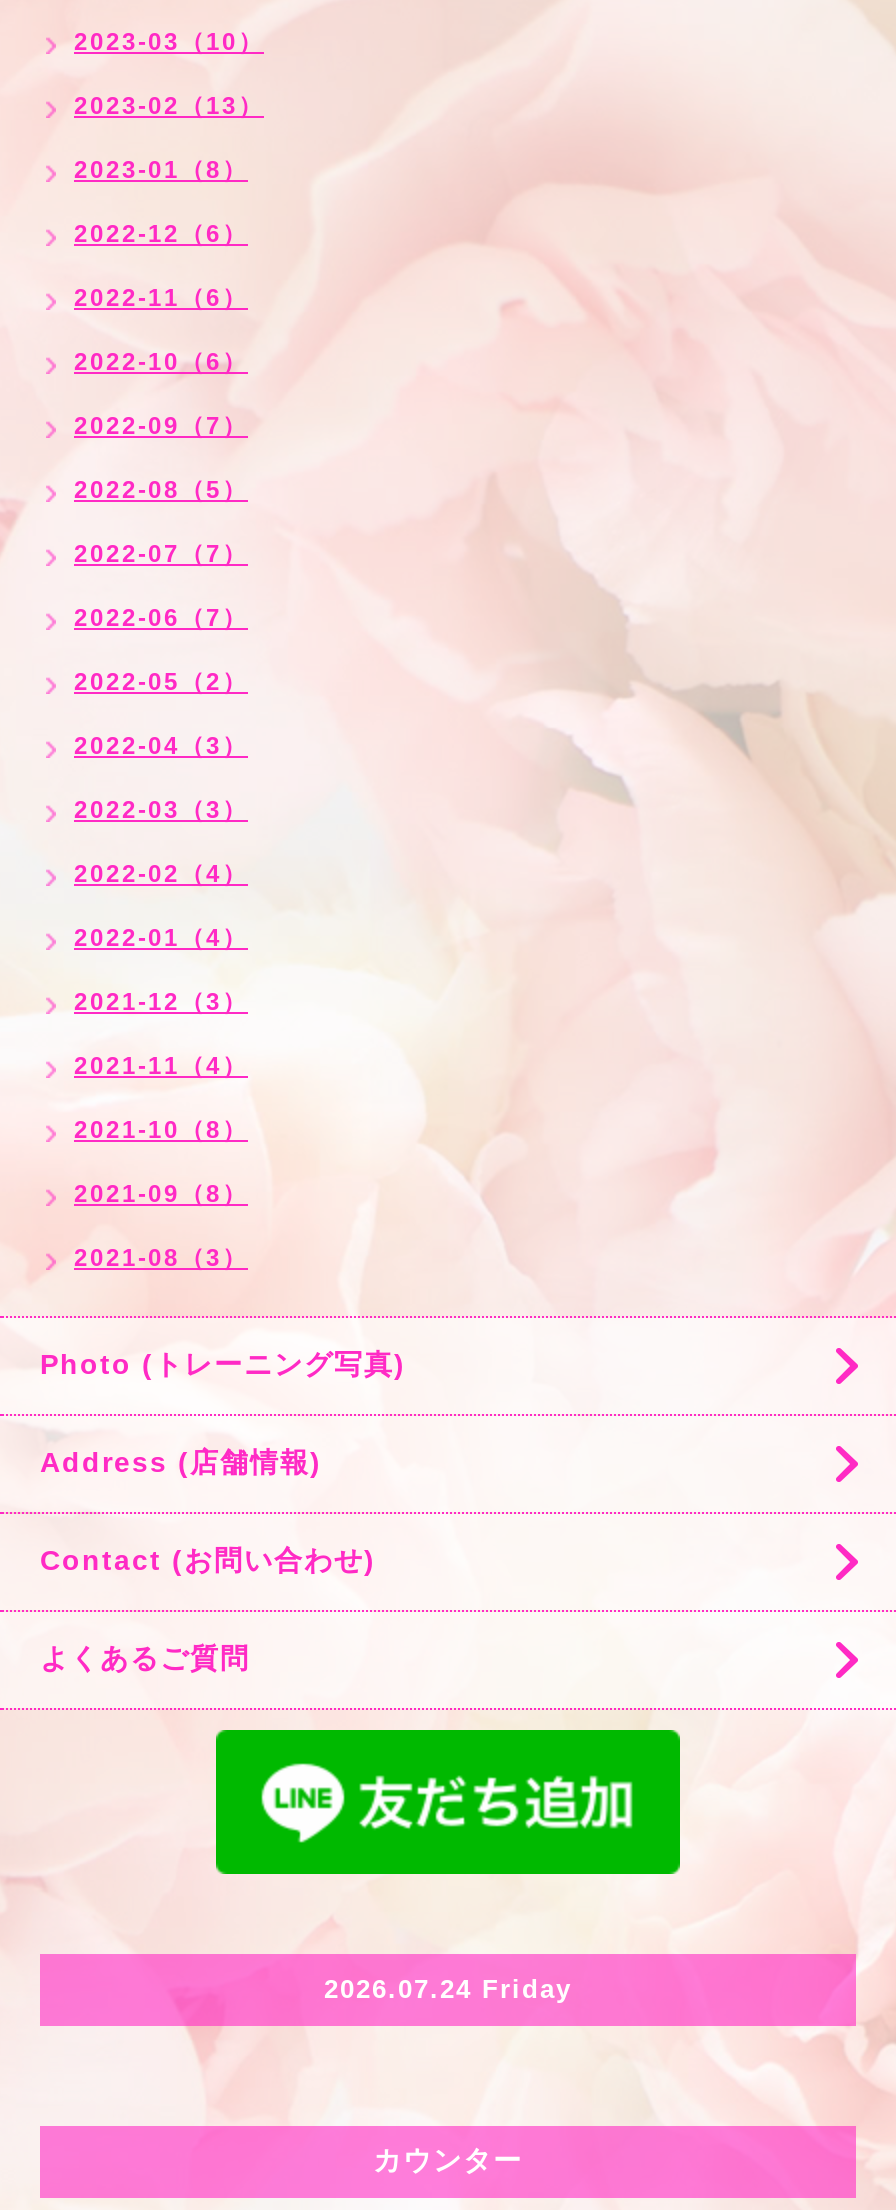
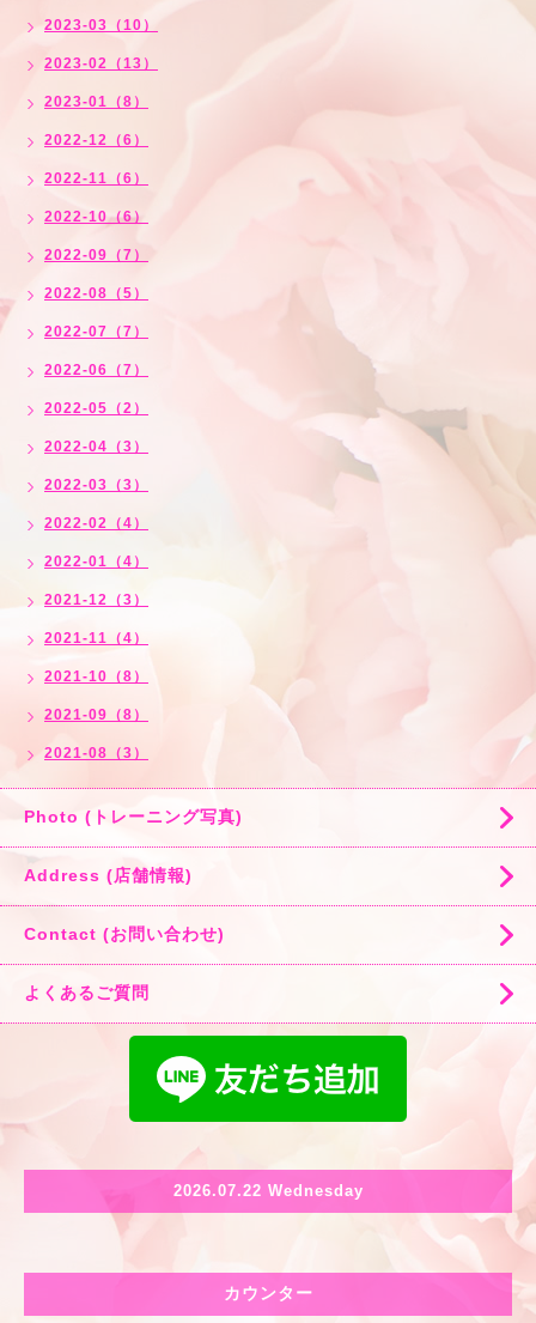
[324,1974,572,2004] 2026.07.24 Friday -> [173,1182,363,1200] 2026.07.22 Wednesday

